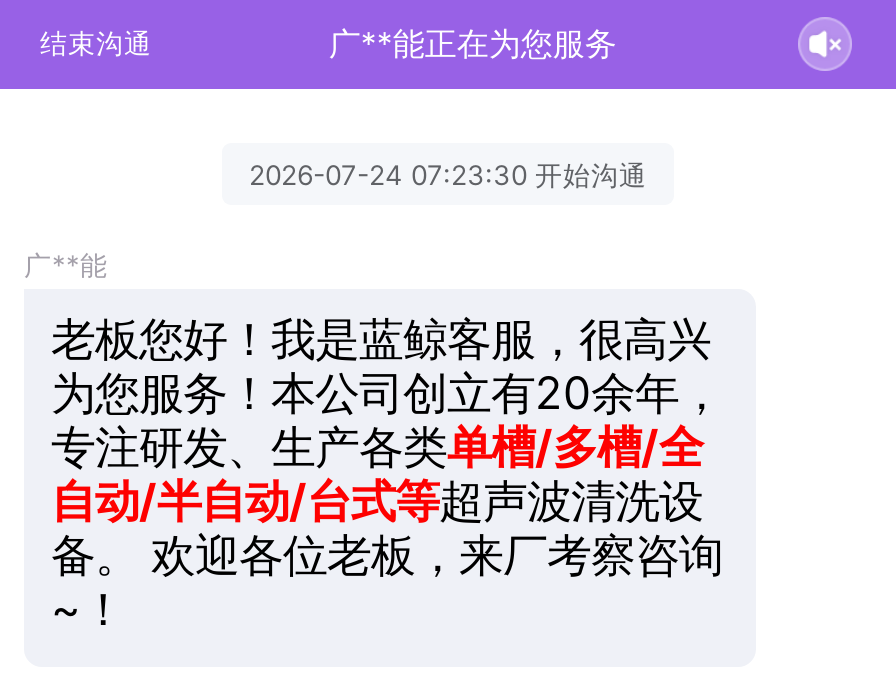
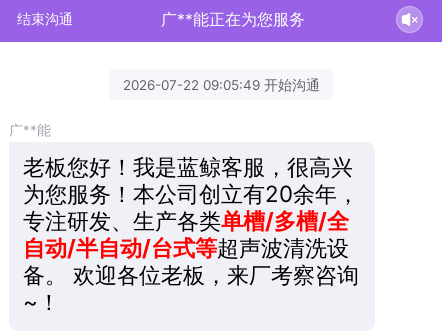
[249,158,647,190] 2026-07-24 07:23:30 开始沟通 -> [122,77,319,93] 2026-07-22 09:05:49 开始沟通

